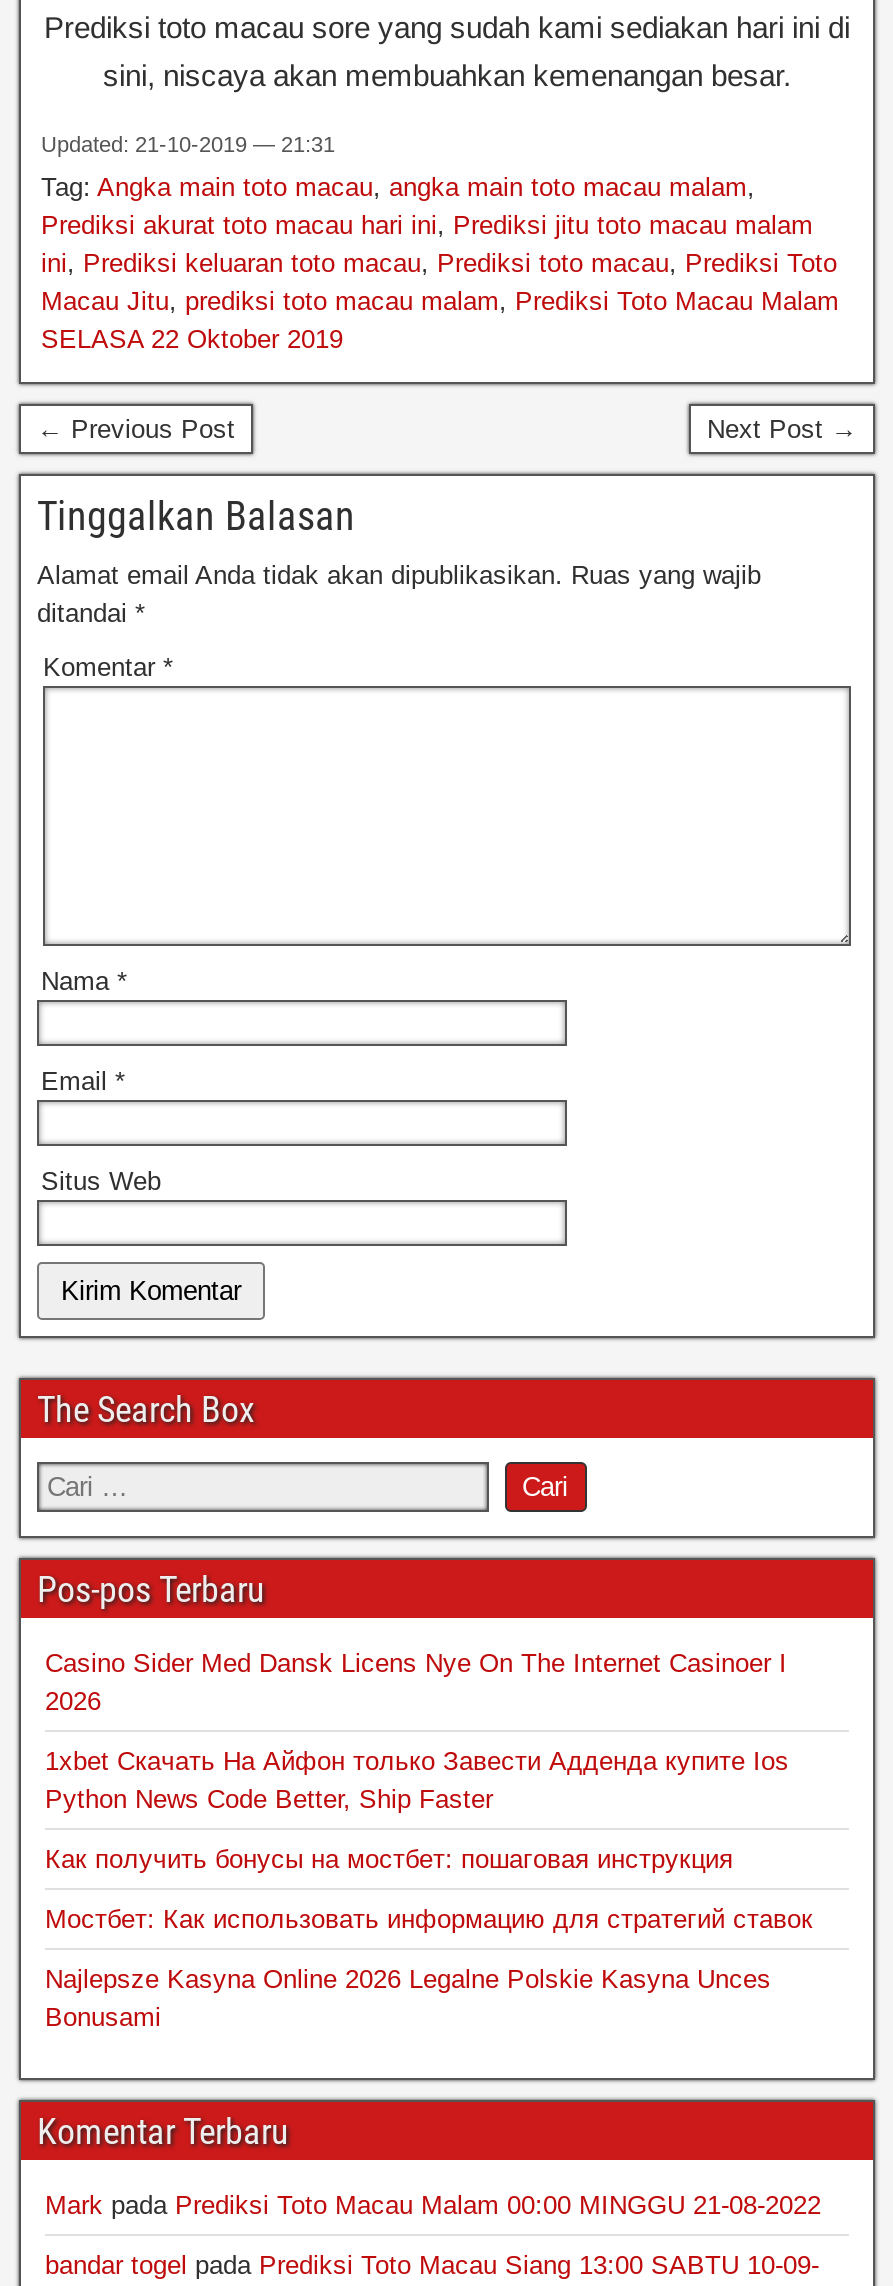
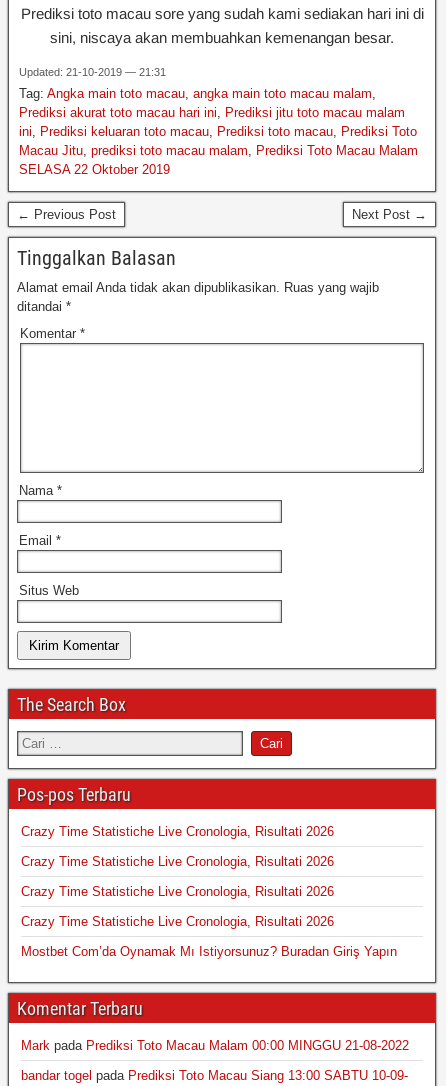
[45,1648,787,1716] Casino Sider Med Dansk Licens Nye On The Internet Casinoer I | 2026 -> [21,824,334,839] Crazy Time Statistiche Live Cronologia, Risultati 2026
[45,1746,789,1814] 1xbet Скачать На Айфон только Завести Адденда купите Ios | Python News Code Better, Ship Faster -> [21,854,334,869] Crazy Time Statistiche Live Cronologia, Risultati 2026
[45,1844,733,1874] Как получить бонусы на мостбет: пошаговая инструкция -> [21,884,334,899] Crazy Time Statistiche Live Cronologia, Risultati 2026
[45,1904,813,1934] Мостбет: Как использовать информацию для стратегий ставок -> [21,914,334,929] Crazy Time Statistiche Live Cronologia, Risultati 2026
[45,1964,771,2032] Najlepsze Kasyna Online 2026 Legalne Polskie Kasyna Unces | Bonusami -> [21,944,397,959] Mostbet Com’da Oynamak Mı Istiyorsunuz? Buradan Giriş Yapın

